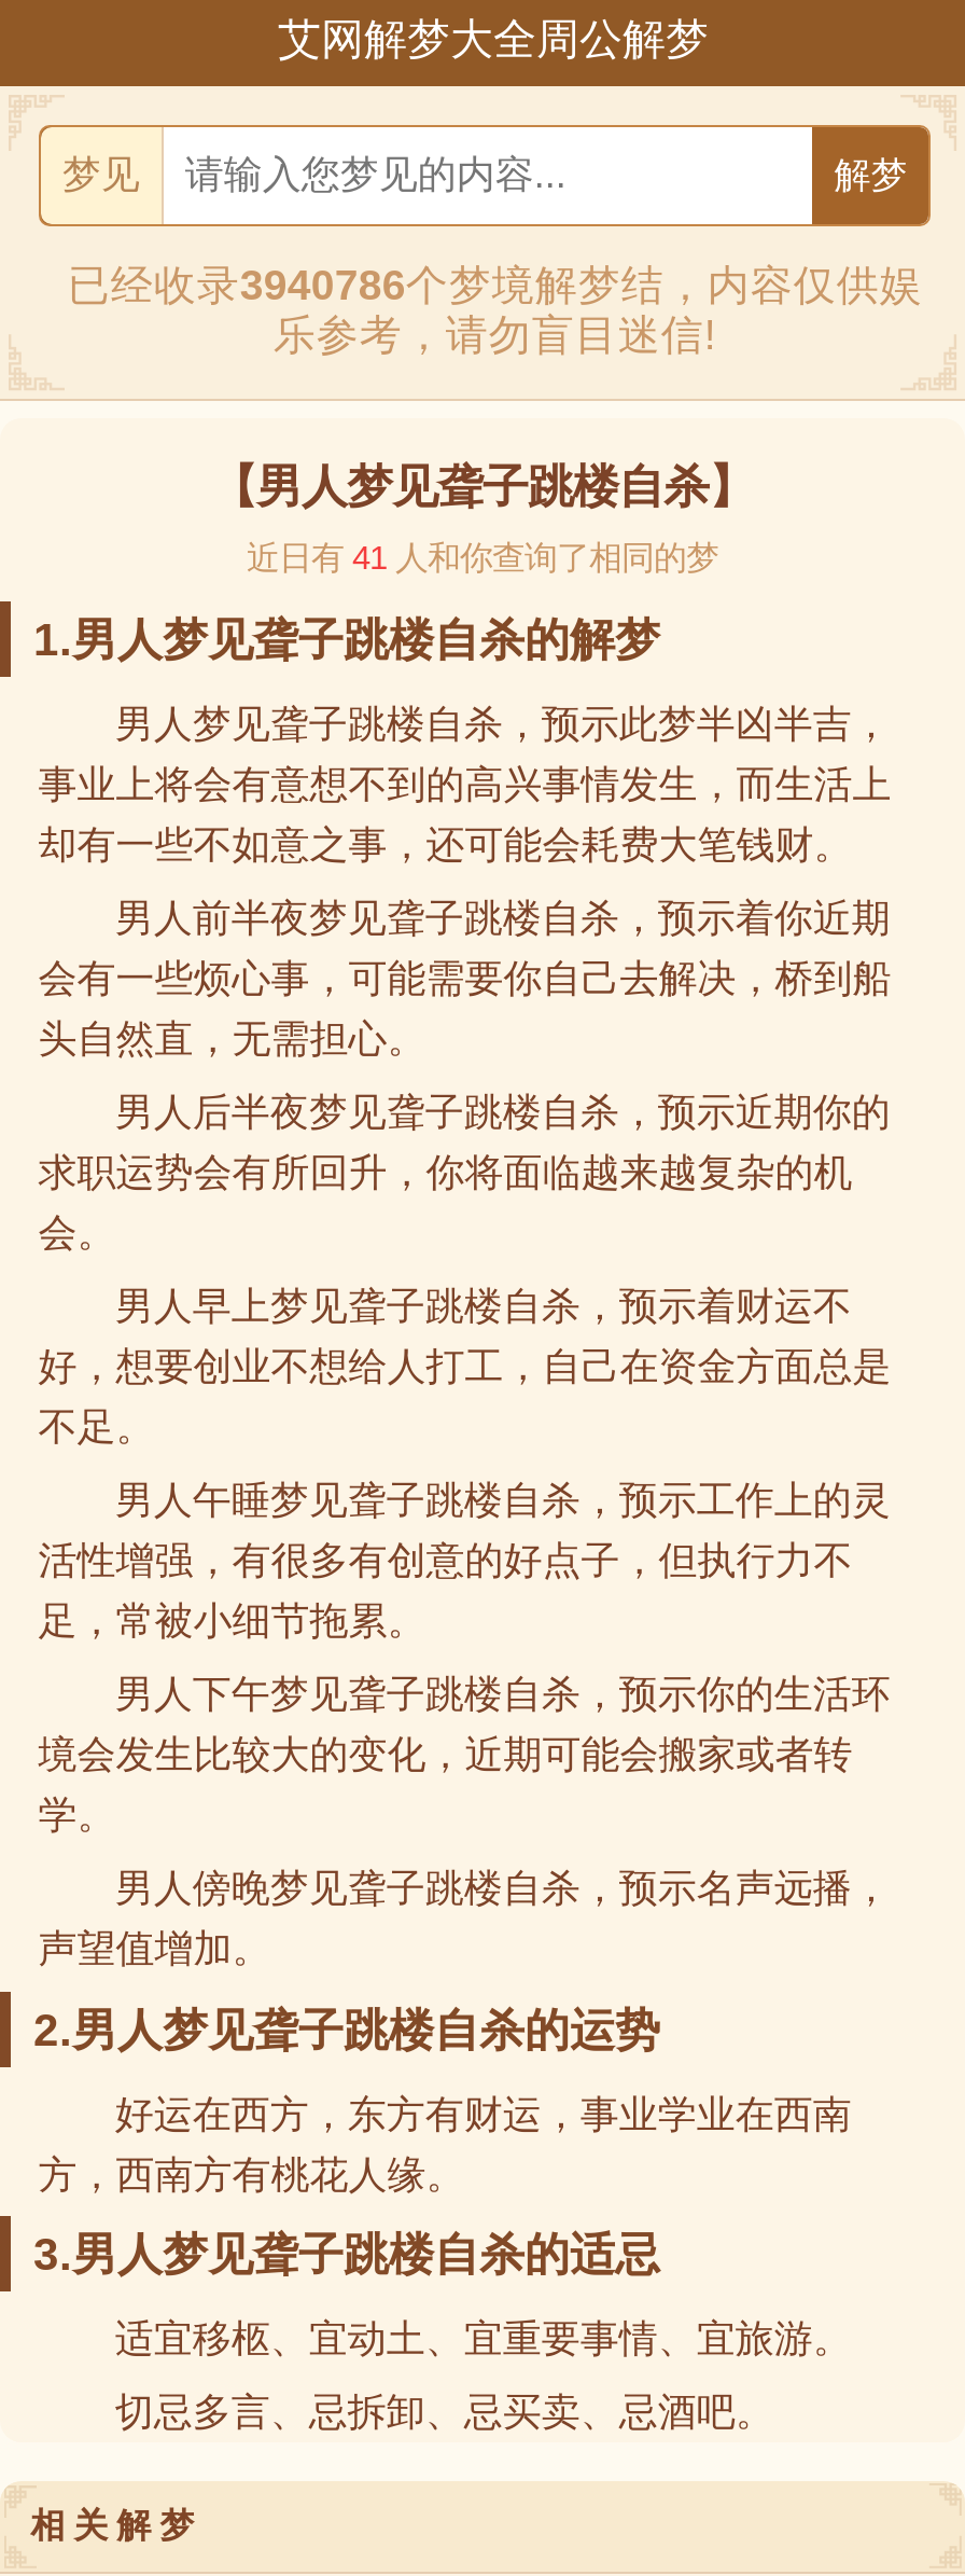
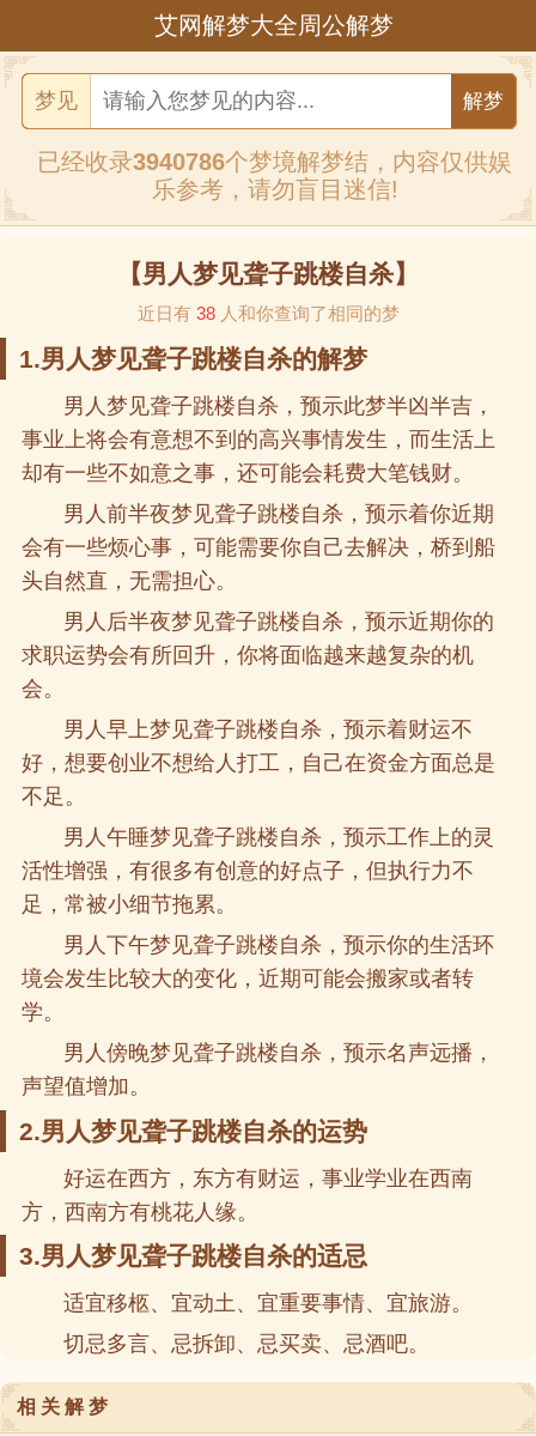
[247,539,718,576] 近日有41人和你查询了相同的梦 -> [137,303,399,324] 近日有38人和你查询了相同的梦

